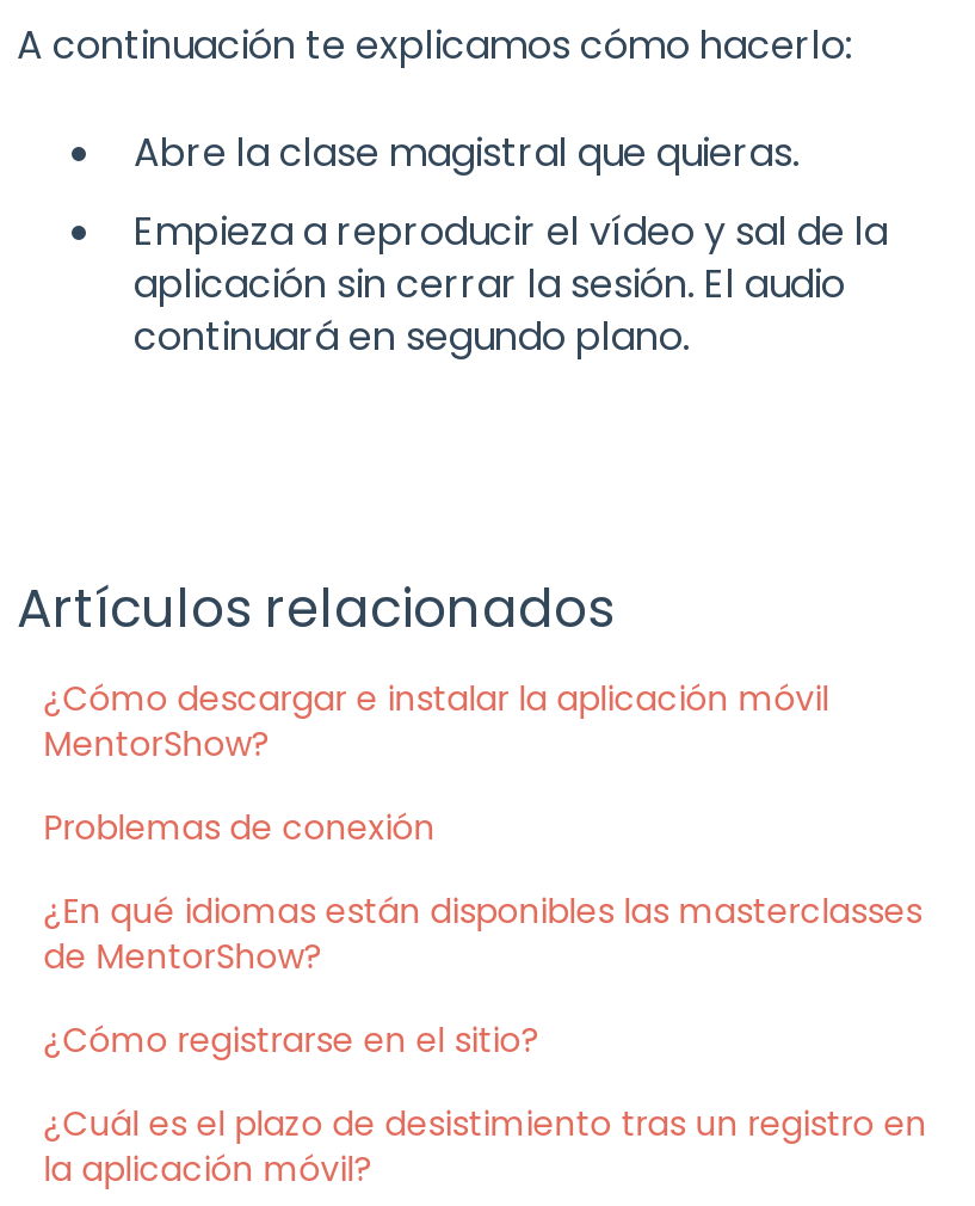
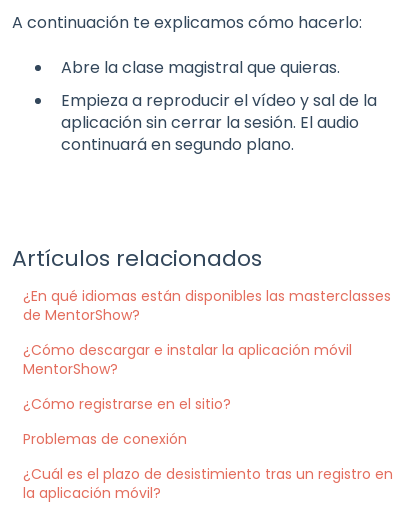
moved [43,675,829,768] -> [23,340,352,379]: ¿Cómo descargar e instalar la aplicación móvil | MentorShow?
moved [43,804,435,851] -> [23,429,187,449]: Problemas de conexión
moved [43,887,922,980] -> [23,286,391,325]: ¿En qué idiomas están disponibles las masterclasses | de MentorShow?
moved [43,1016,540,1064] -> [23,394,231,414]: ¿Cómo registrarse en el sitio?

